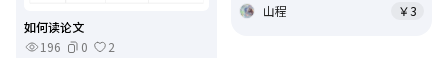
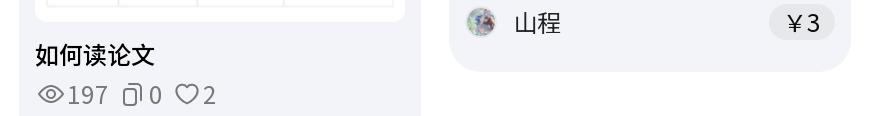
[40,38,115,55] 196 0 2 -> [67,77,217,111] 197 0 2

